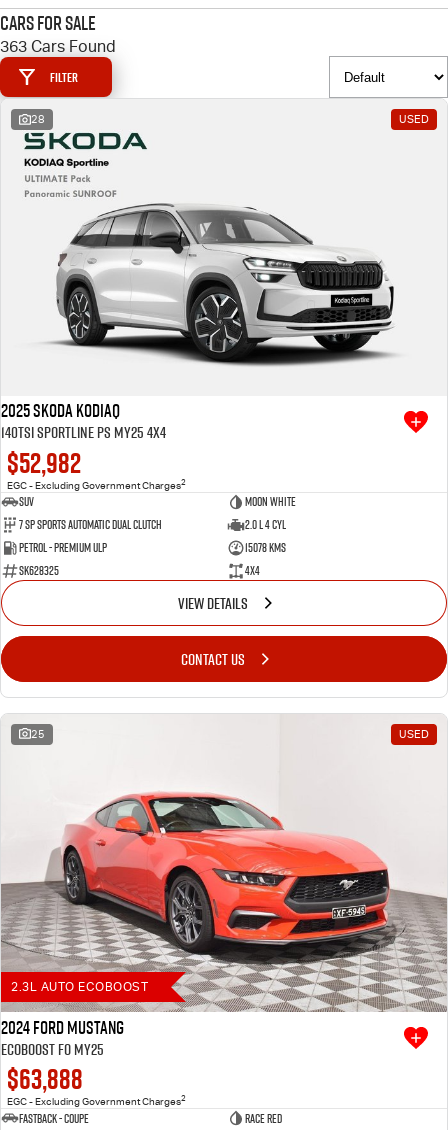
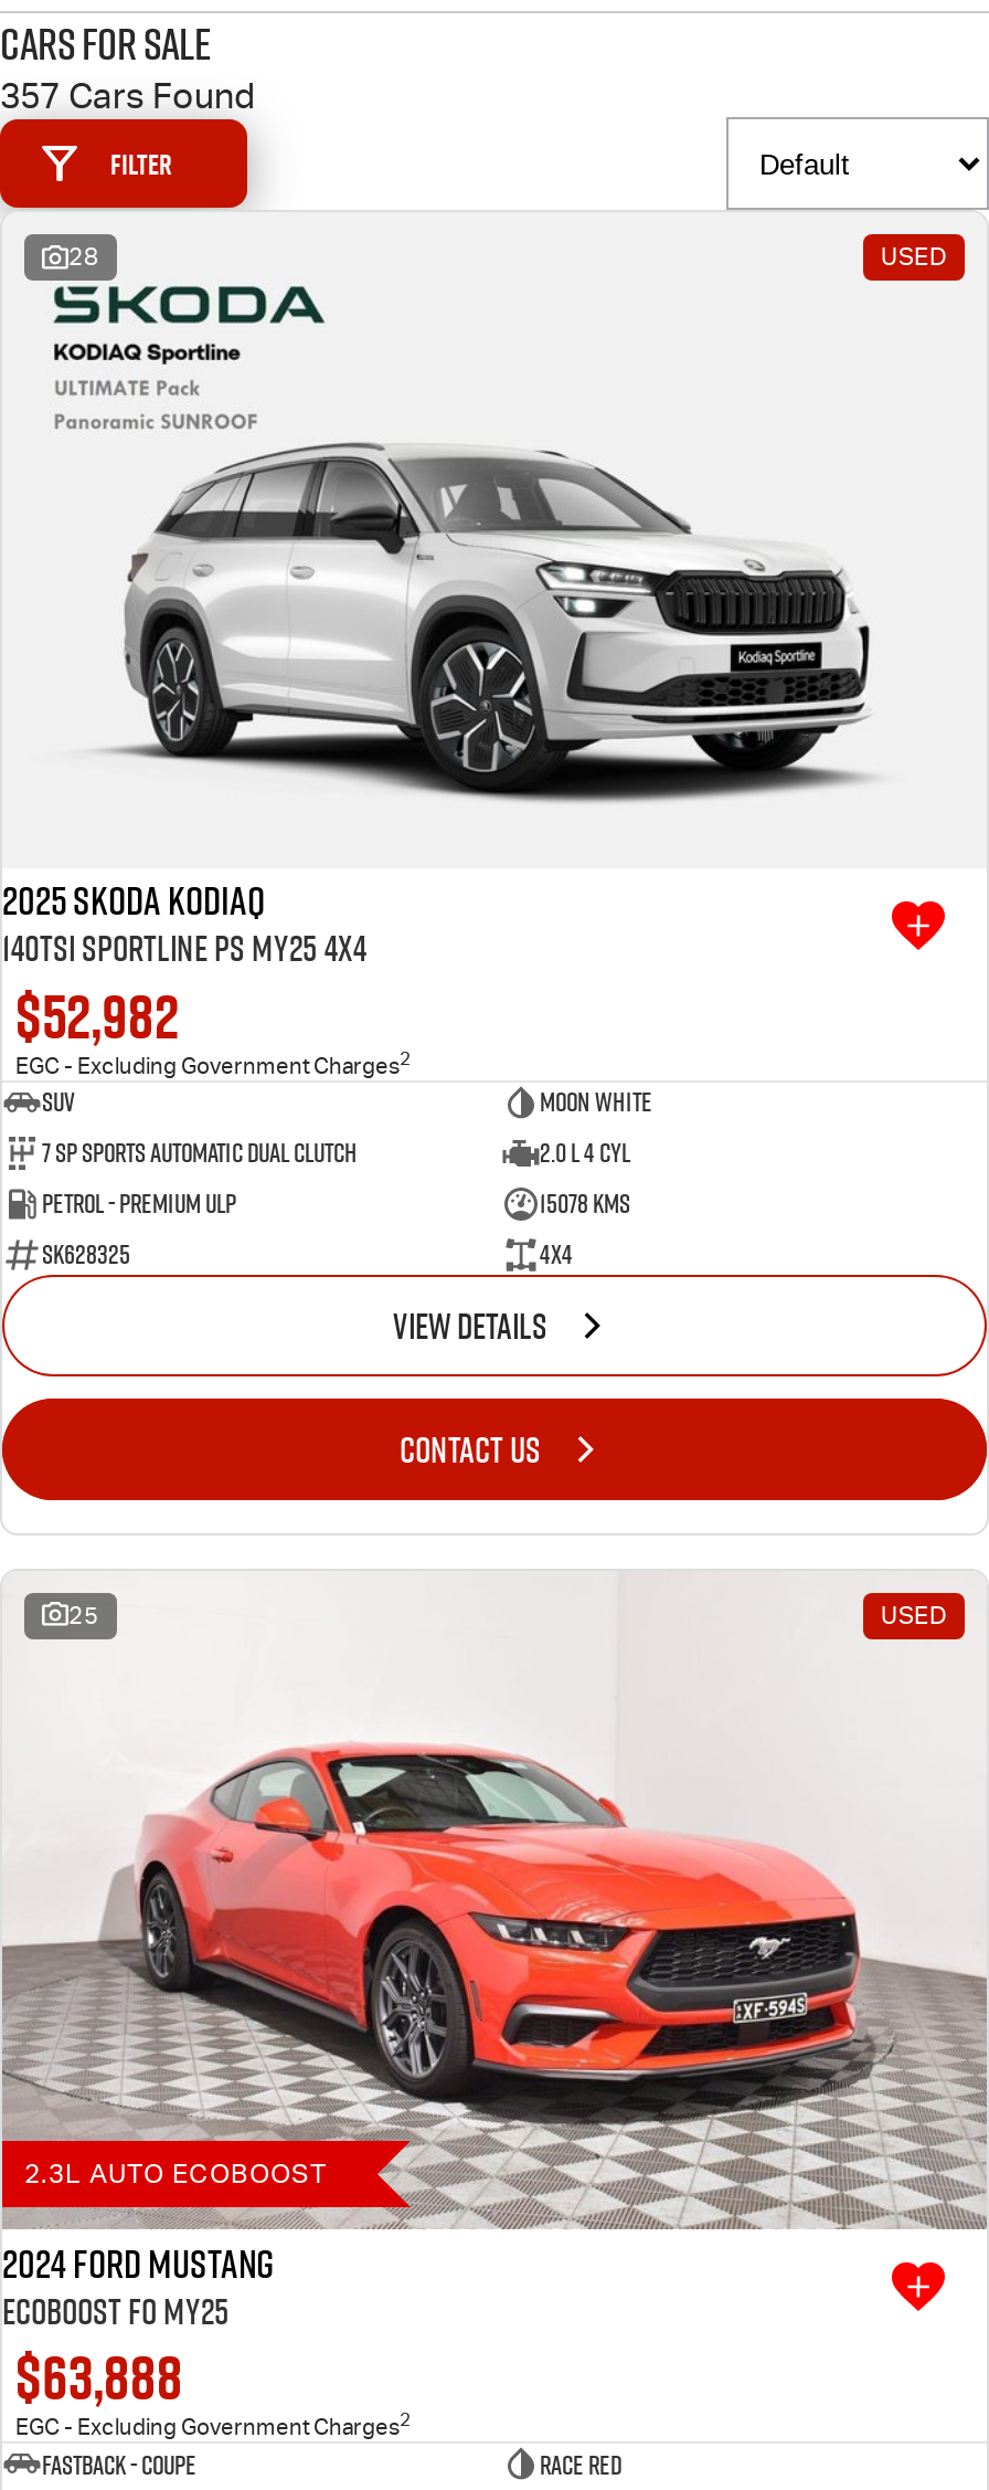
[0,37,116,56] 363 Cars Found -> [0,75,256,117] 357 Cars Found

